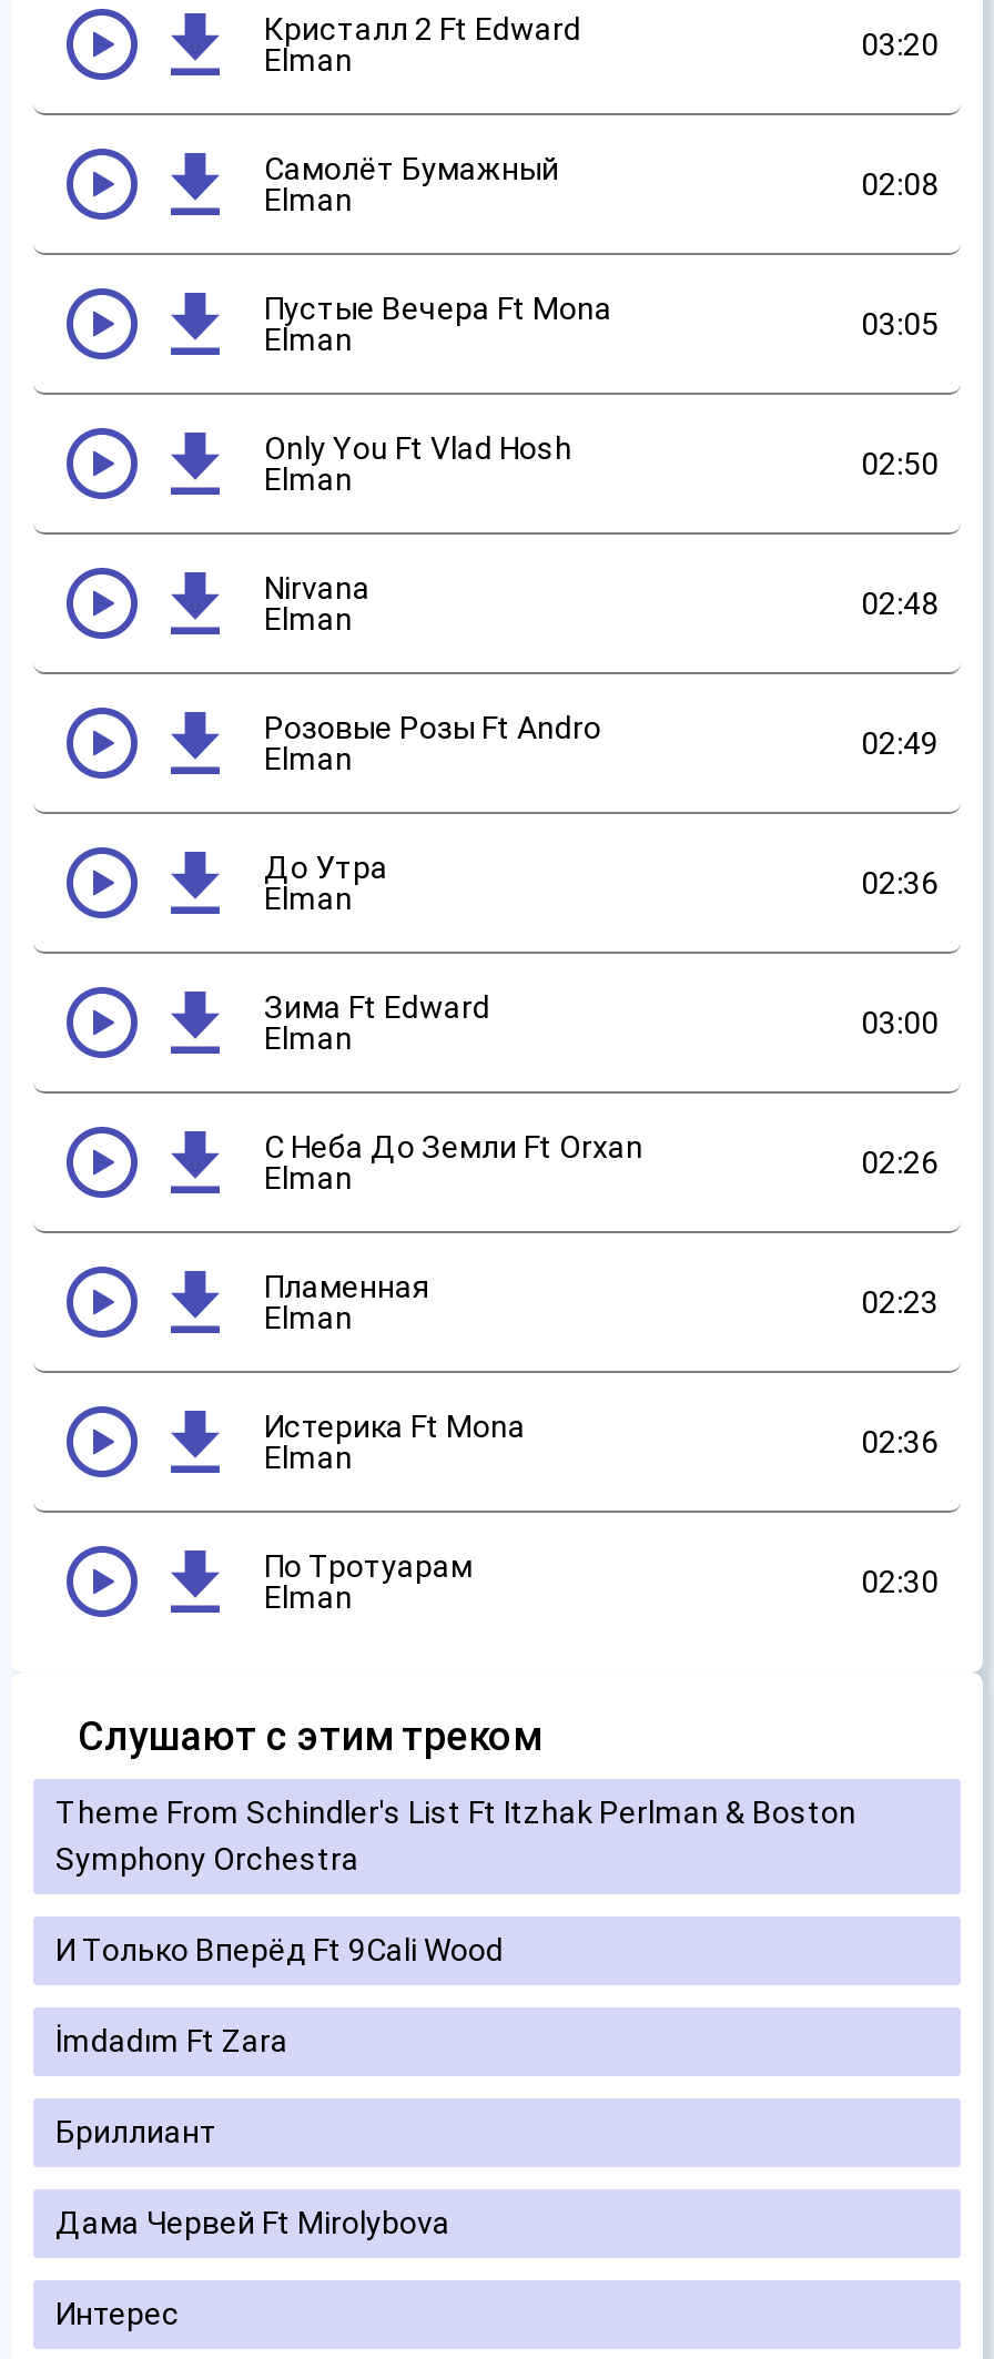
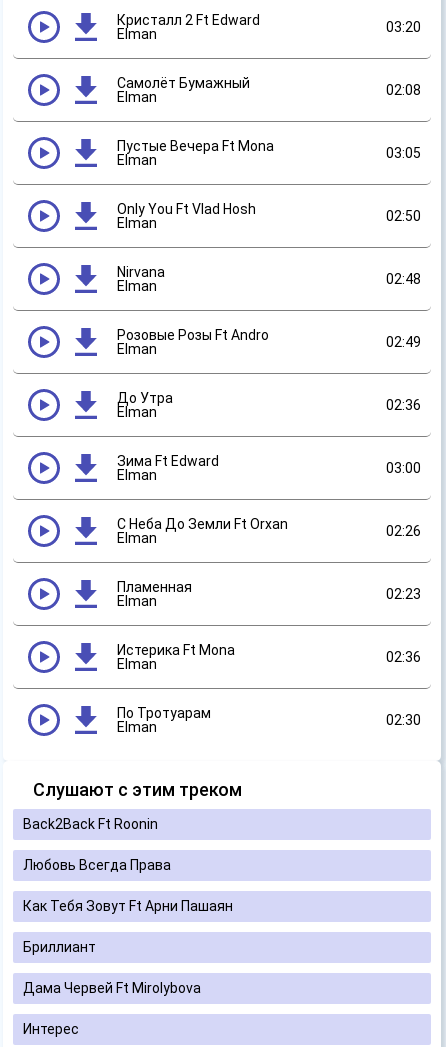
[55,1794,856,1877] Theme From Schindler's List Ft Itzhak Perlman & Boston | Symphony Orchestra -> [23,816,158,832] Back2Back Ft Roonin
[55,1932,504,1967] И Только Вперёд Ft 9Cali Wood -> [23,857,171,873] Любовь Всегда Права
[55,2023,288,2058] İmdadım Ft Zara -> [23,898,233,914] Как Тебя Зовут Ft Арни Пашаян

